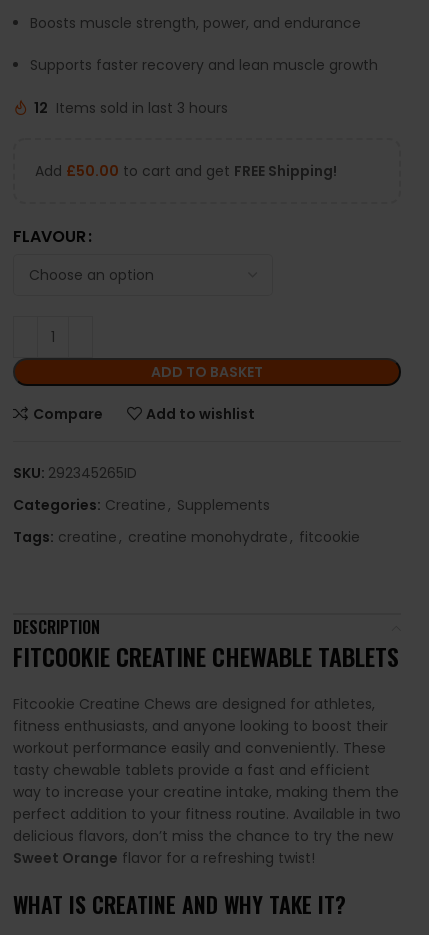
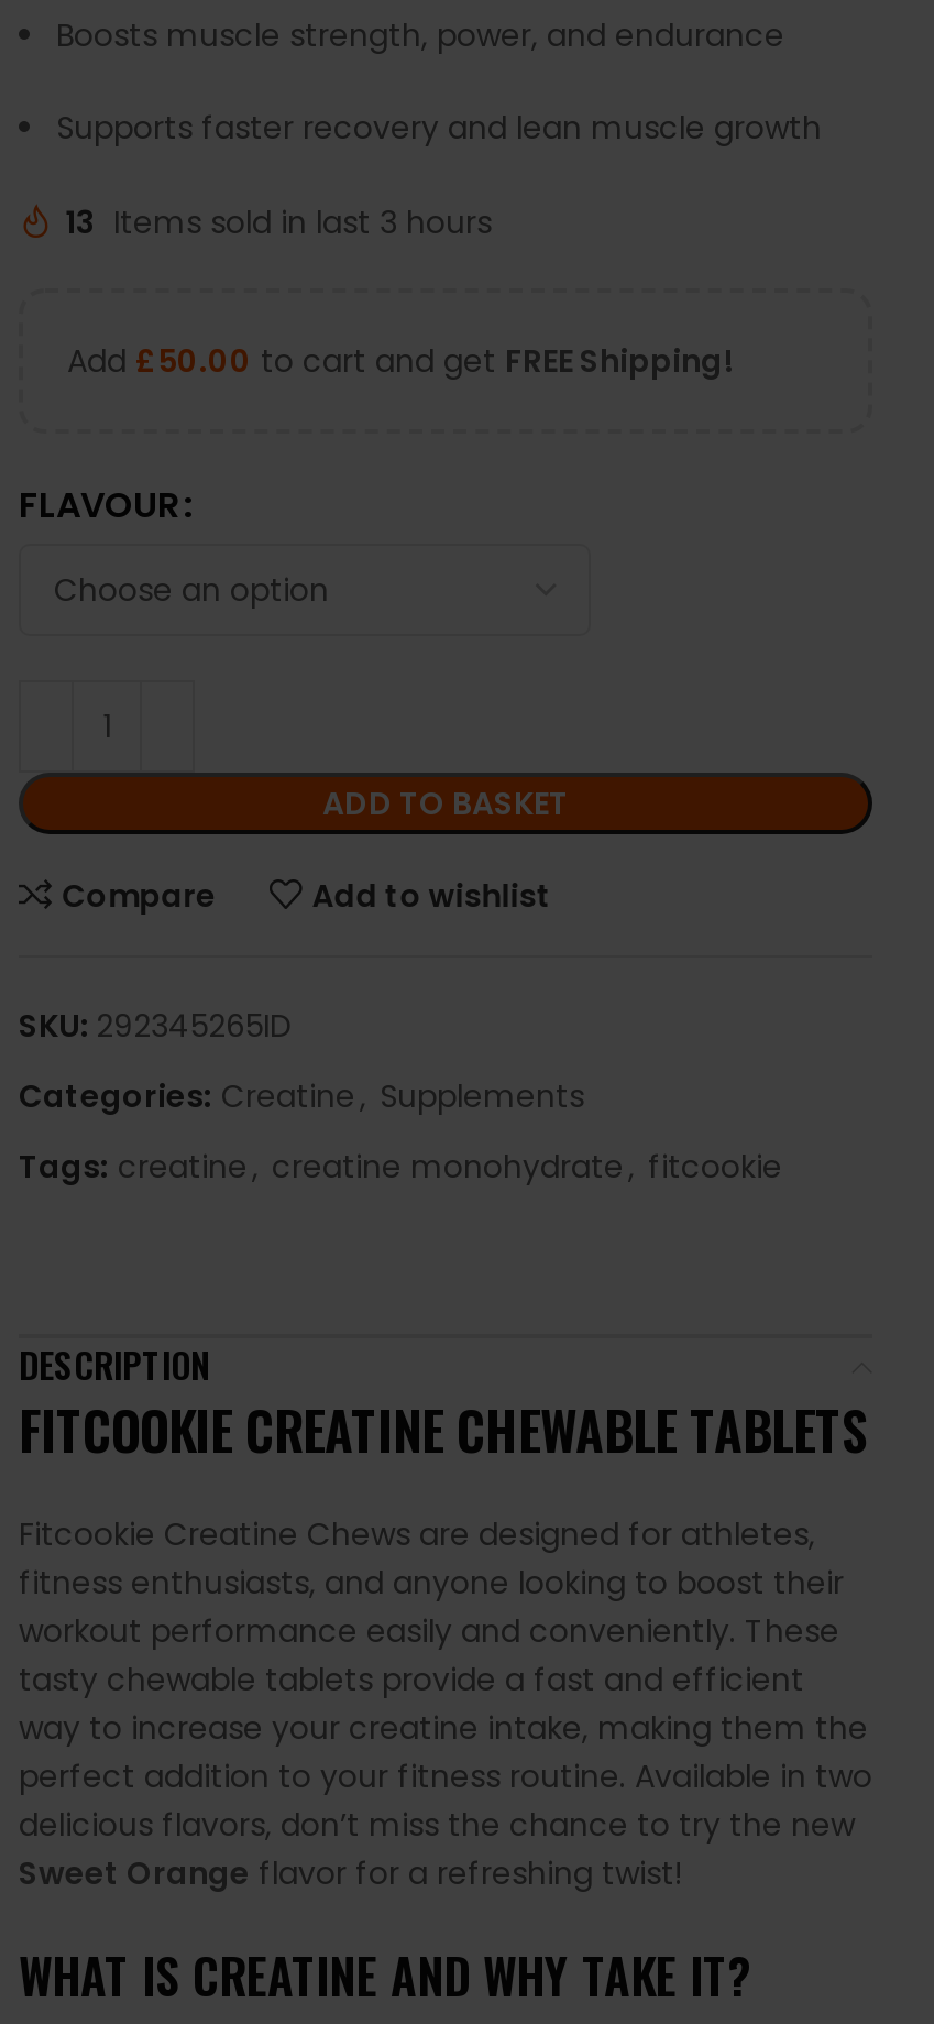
[34,98,228,118] 12 Items sold in last 3 hours -> [65,201,492,245] 13 Items sold in last 3 hours

